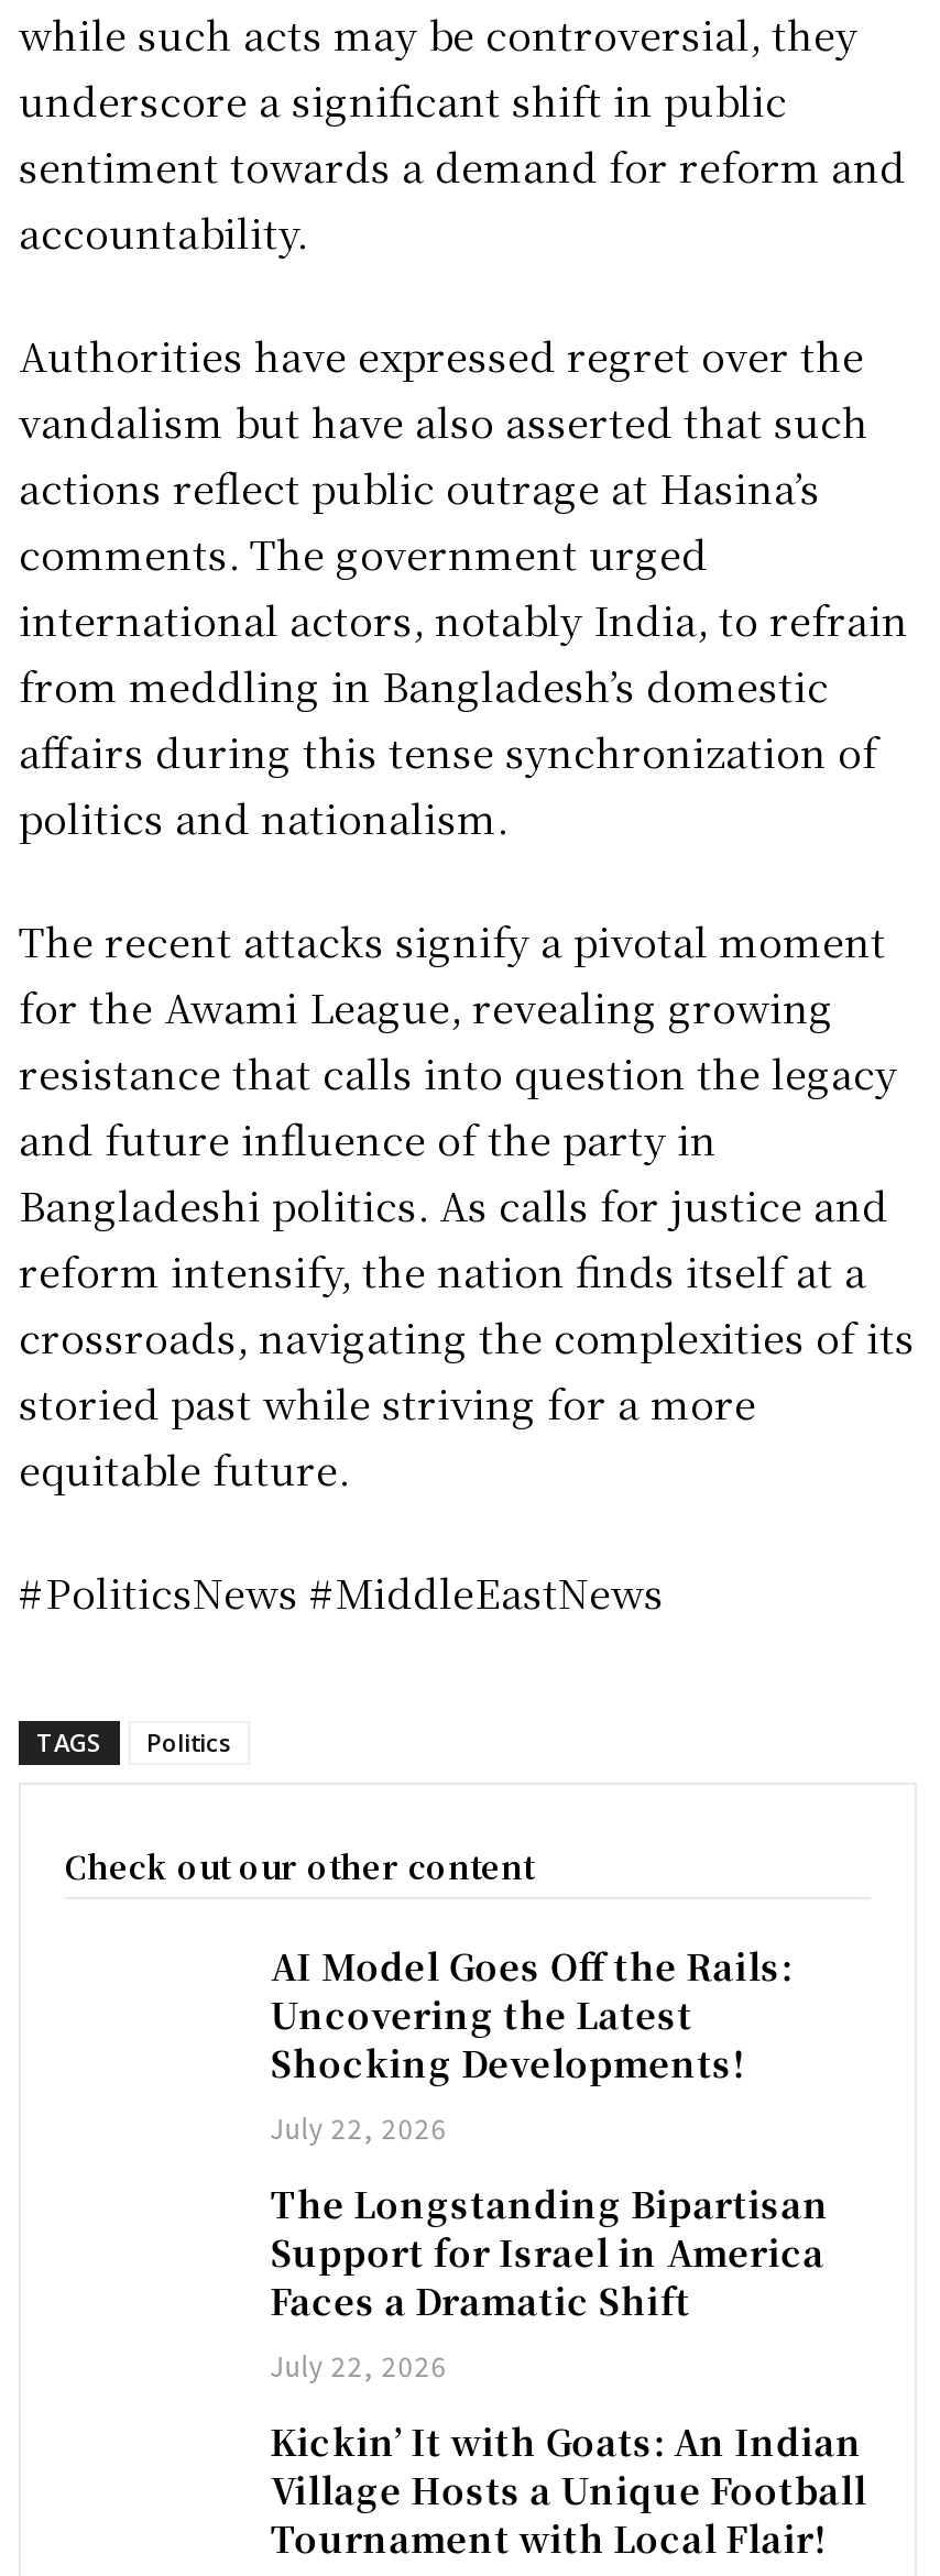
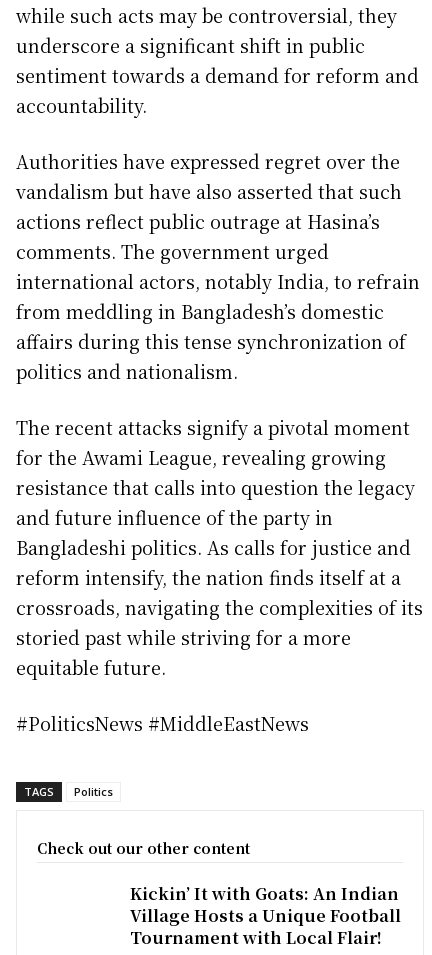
[270,1942,829,2385] AI Model Goes Off the Rails: | Uncovering the Latest | Shocking Developments! | July 22, 2026 | The Longstanding Bipartisan | Support for Israel in America | Faces a Dramatic Shift | July 22, 2026 -> none

